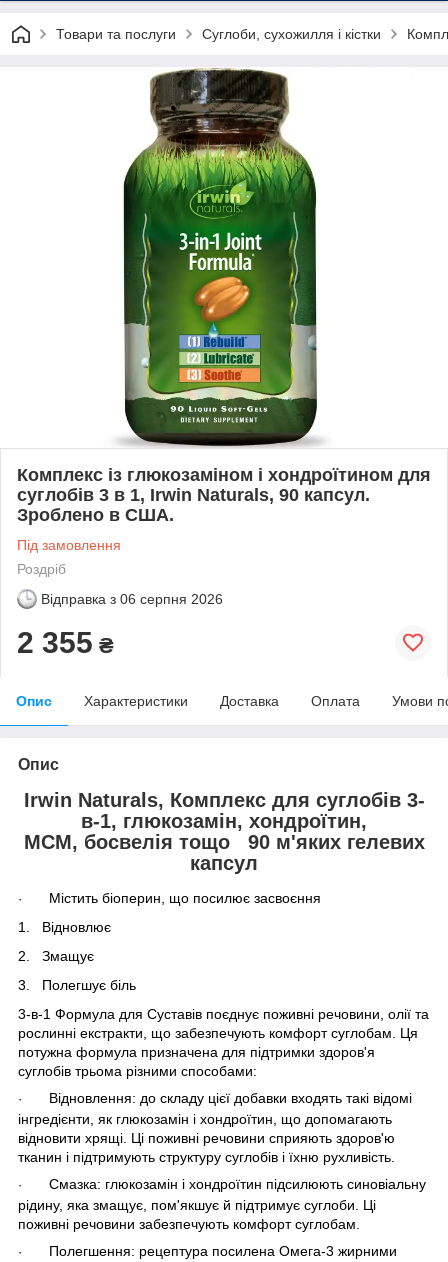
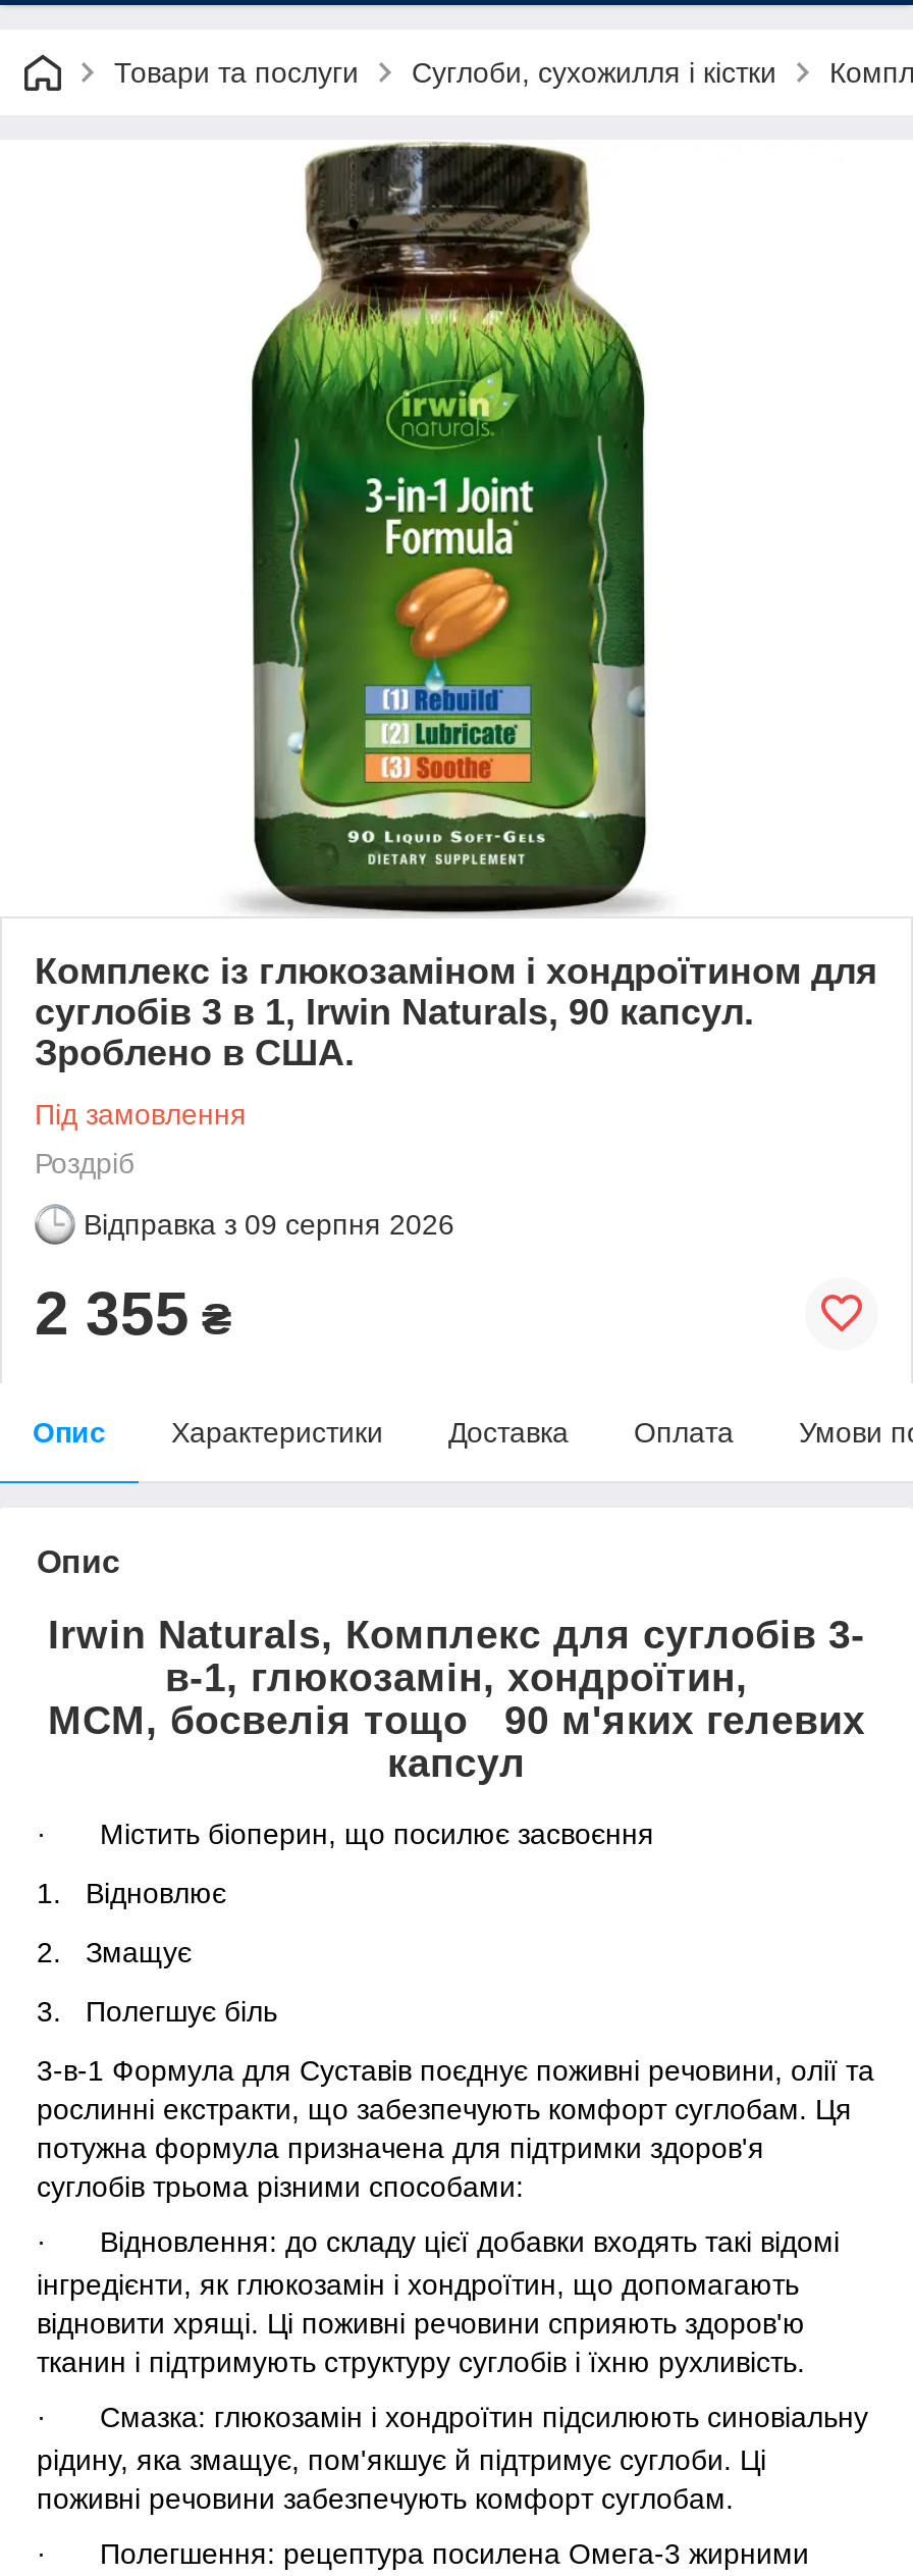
[41,591,223,607] Відправка з 06 серпня 2026 -> [84,1208,454,1240] Відправка з 09 серпня 2026

